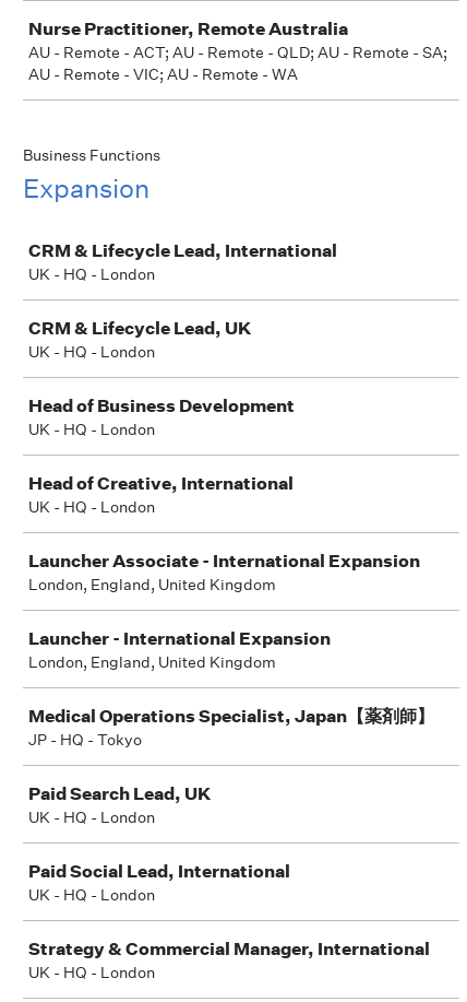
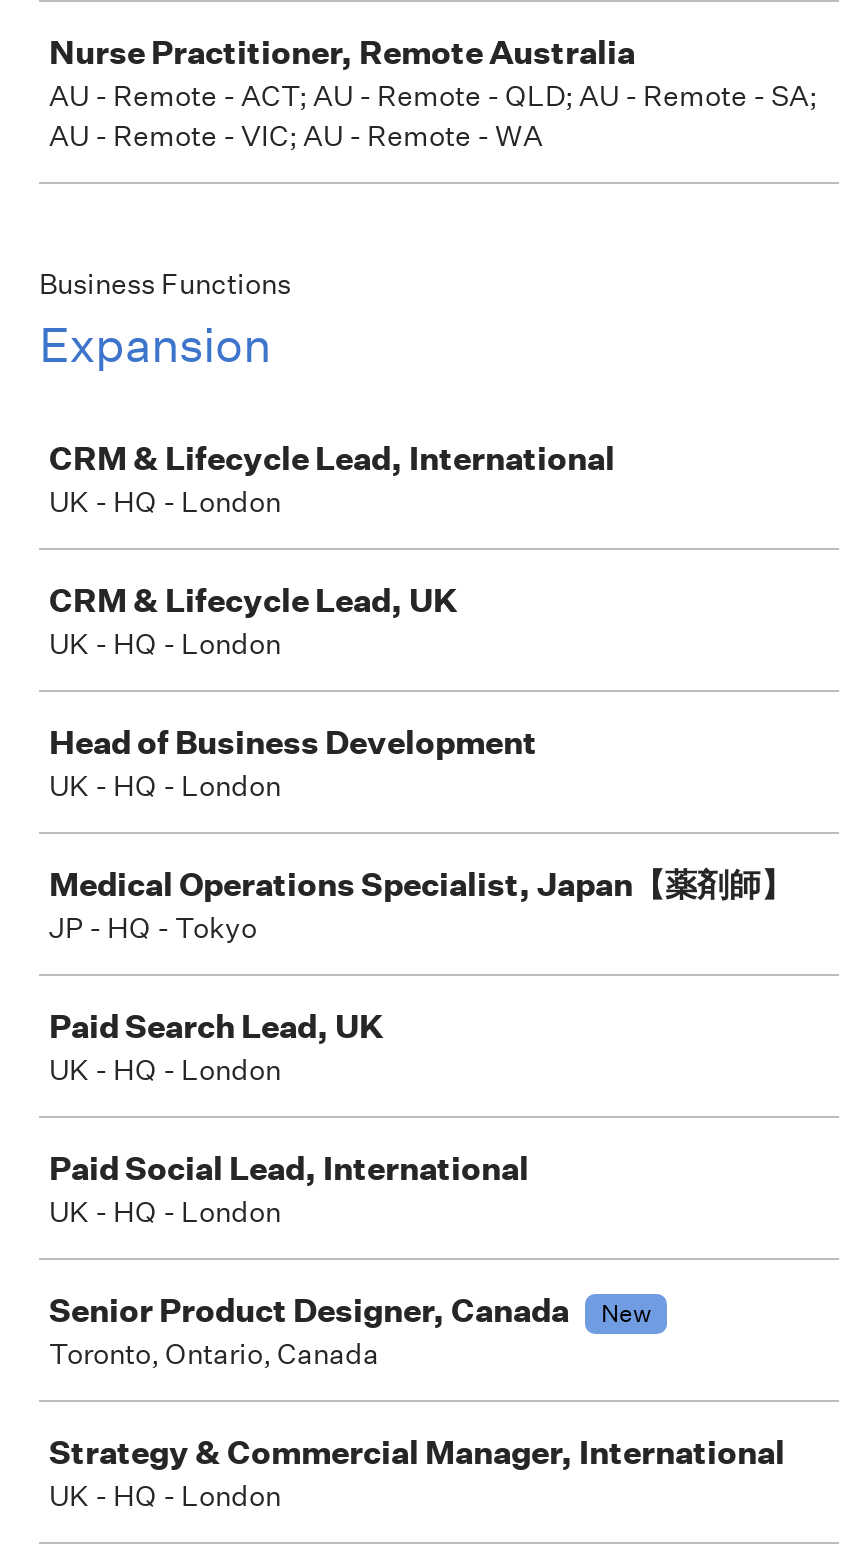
[28,473,420,673] Head of Creative, International | UK - HQ - London | Launcher Associate - International Expansion | London, England, United Kingdom | Launcher - International Expansion | London, England, United Kingdom -> none
moved [28,705,434,905] -> [49,865,793,1231]: Medical Operations Specialist, Japan【薬剤師】 | JP - HQ - Tokyo | Paid Search Lead, UK | UK - HQ - London | Paid Social Lead, International | UK - HQ - London
none -> [49,1291,651,1373] Senior Product Designer, Canada | New | Toronto, Ontario, Canada

